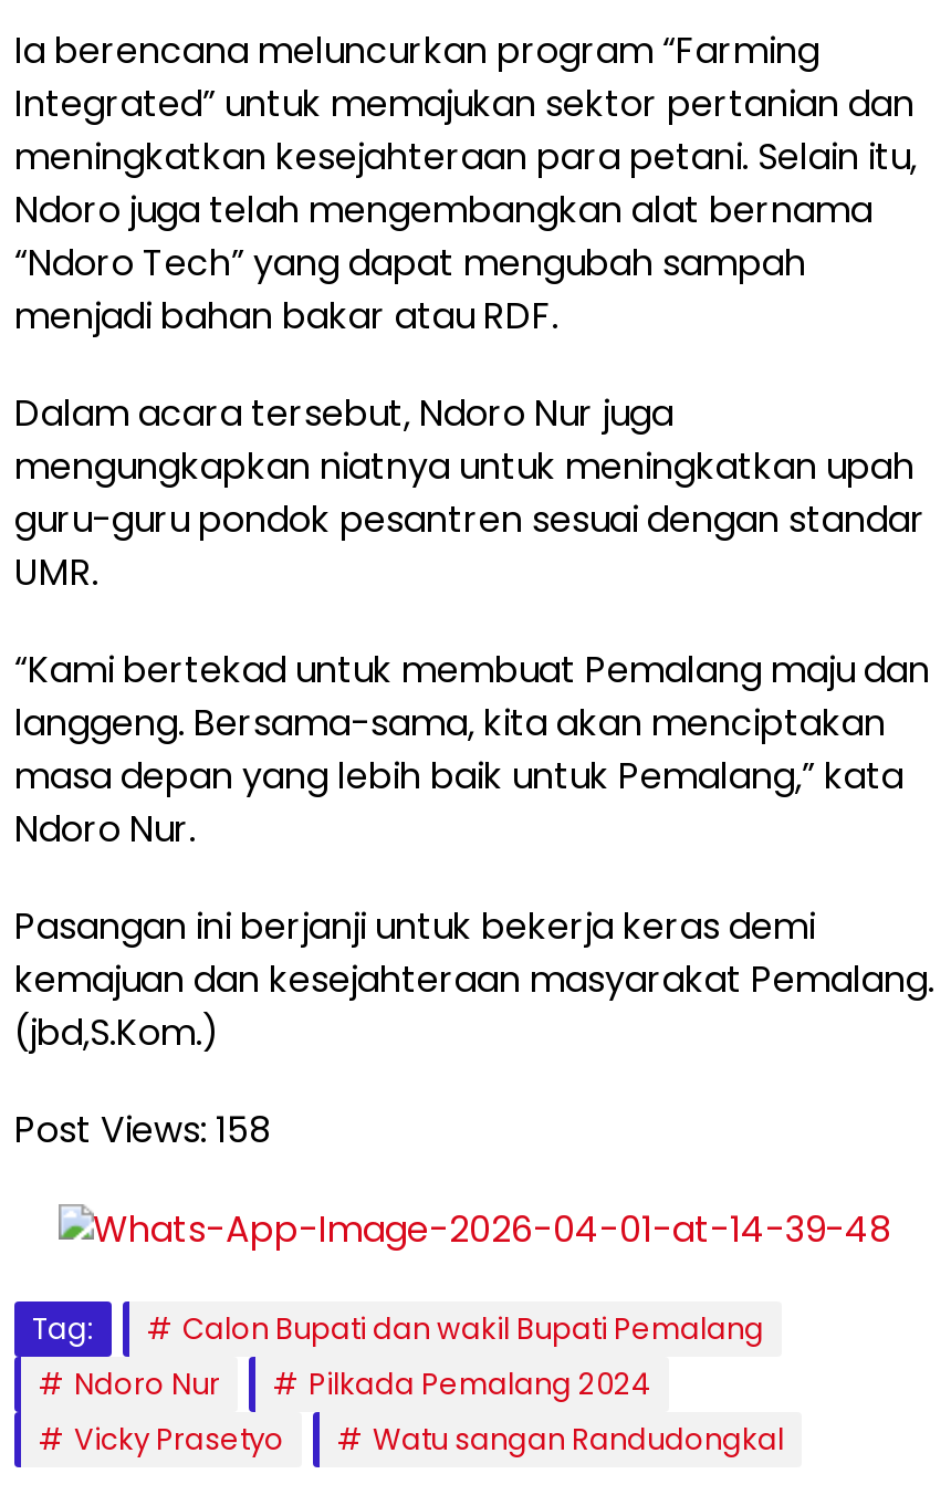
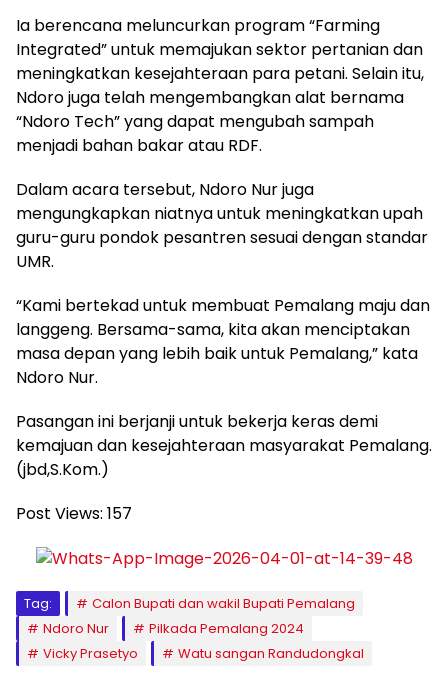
[14,1106,271,1156] Post Views: 158 -> [16,502,132,525] Post Views: 157

